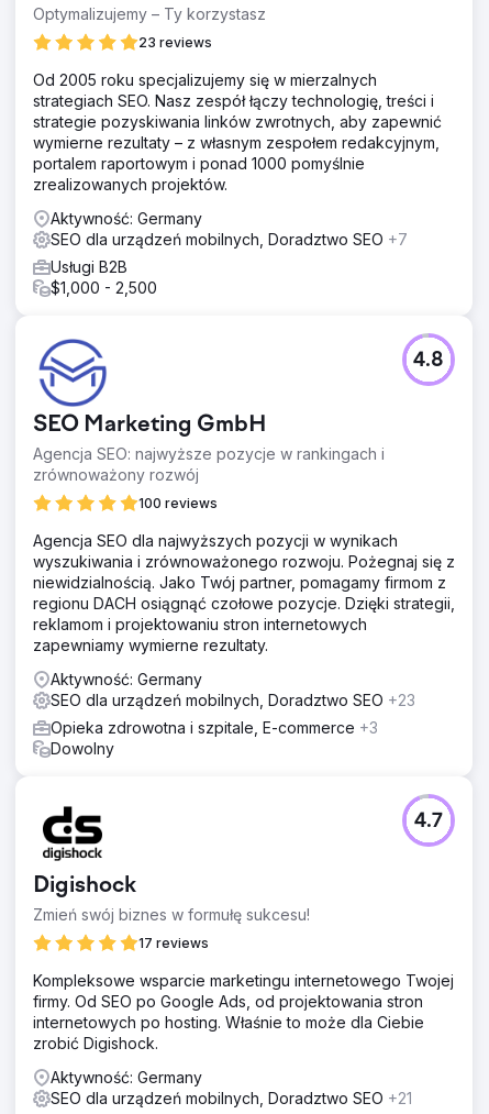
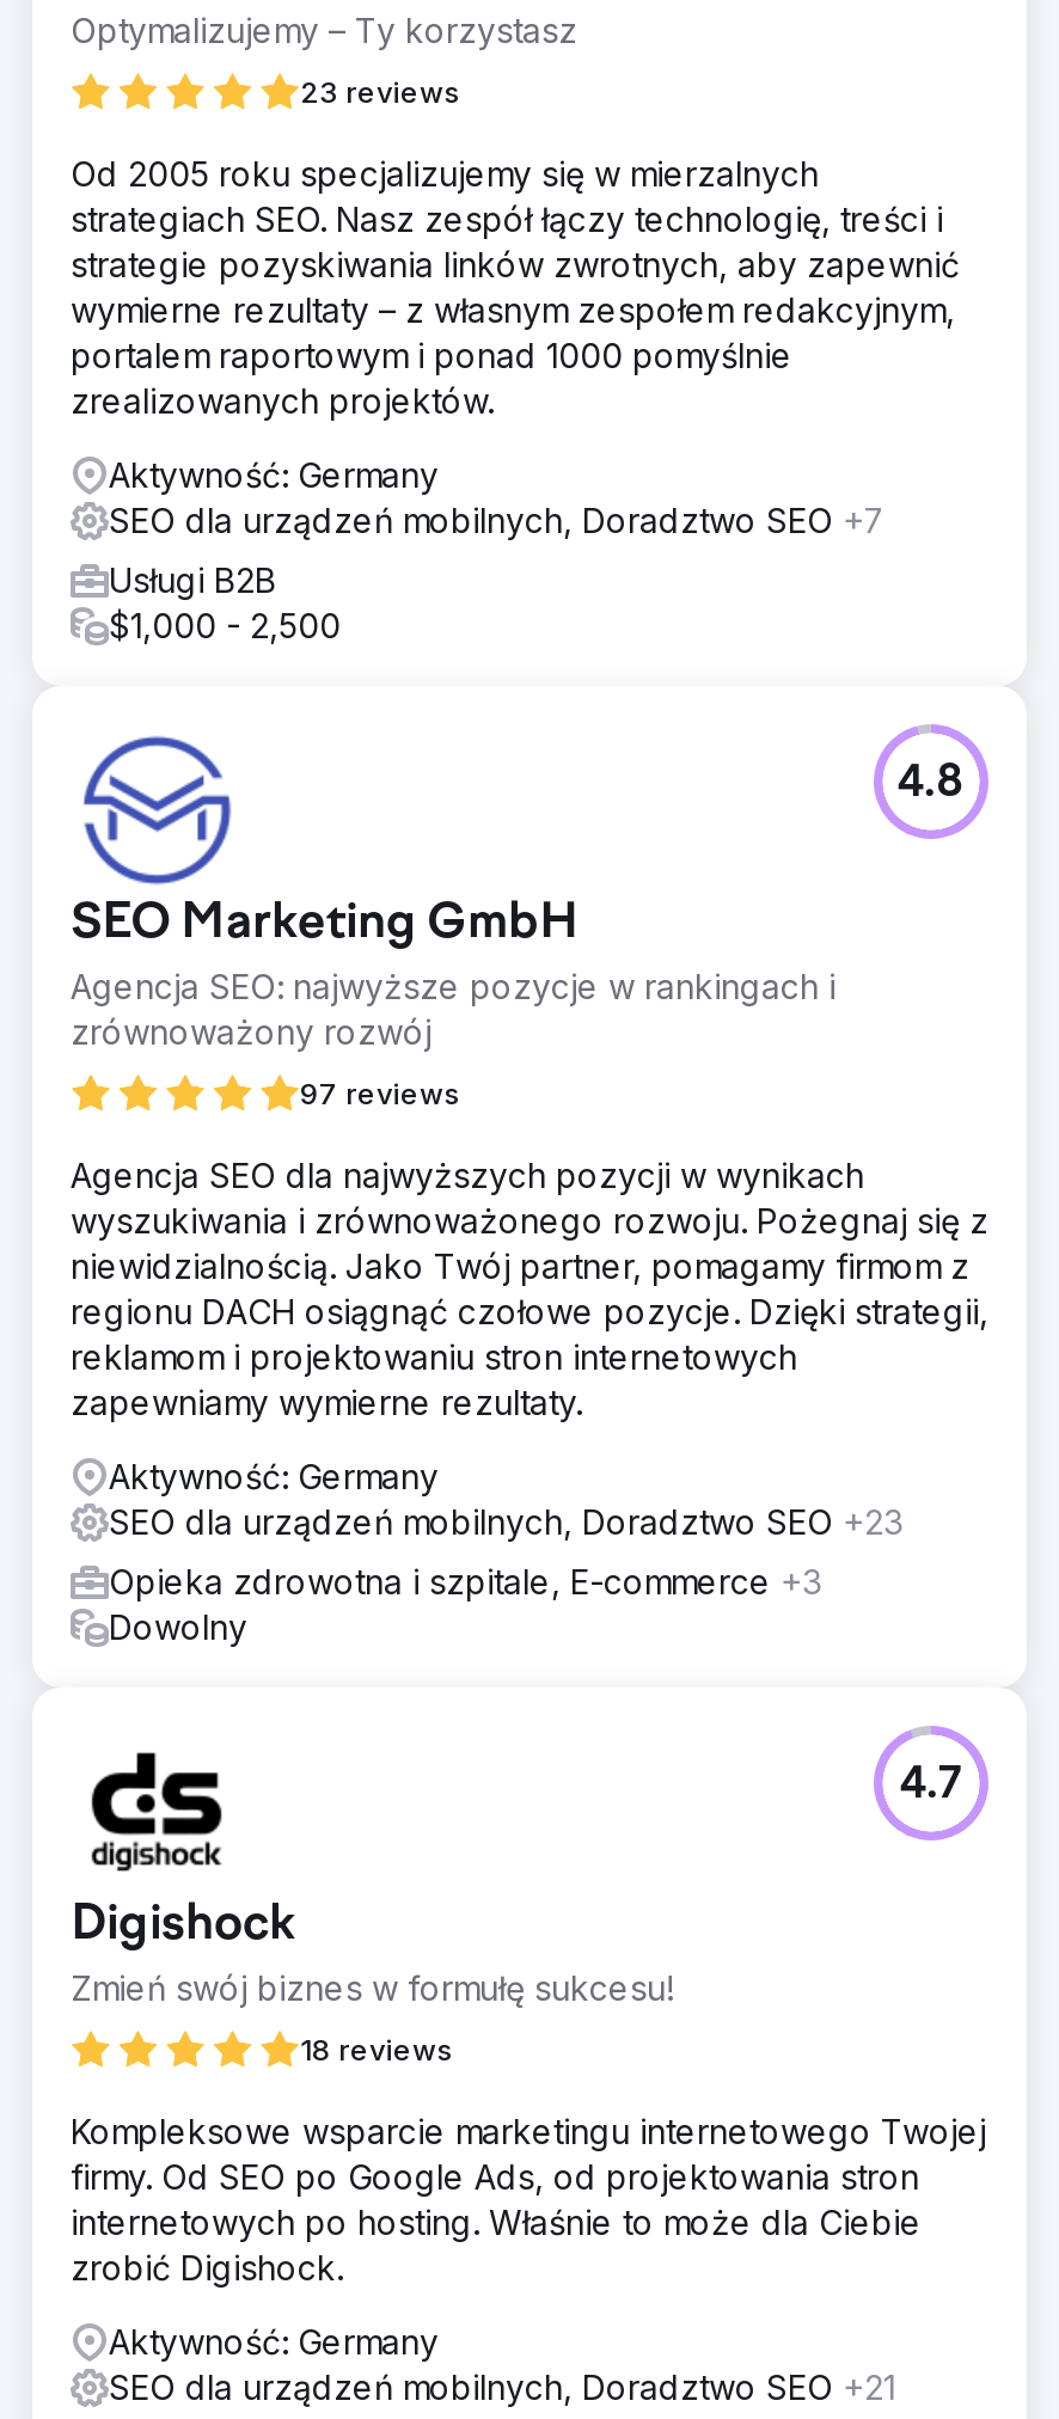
[138,494,218,511] 100 reviews -> [300,1075,460,1111] 97 reviews
[138,934,209,951] 17 reviews -> [300,2031,453,2067] 18 reviews

